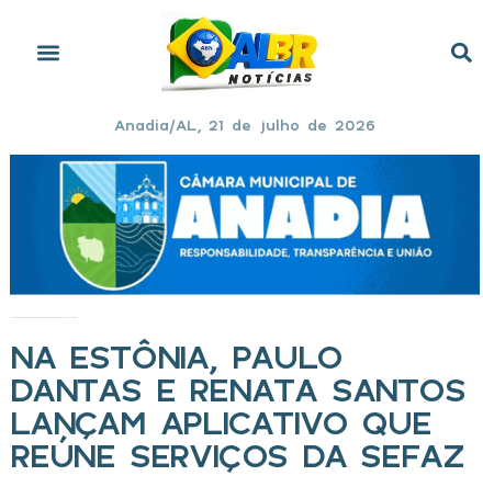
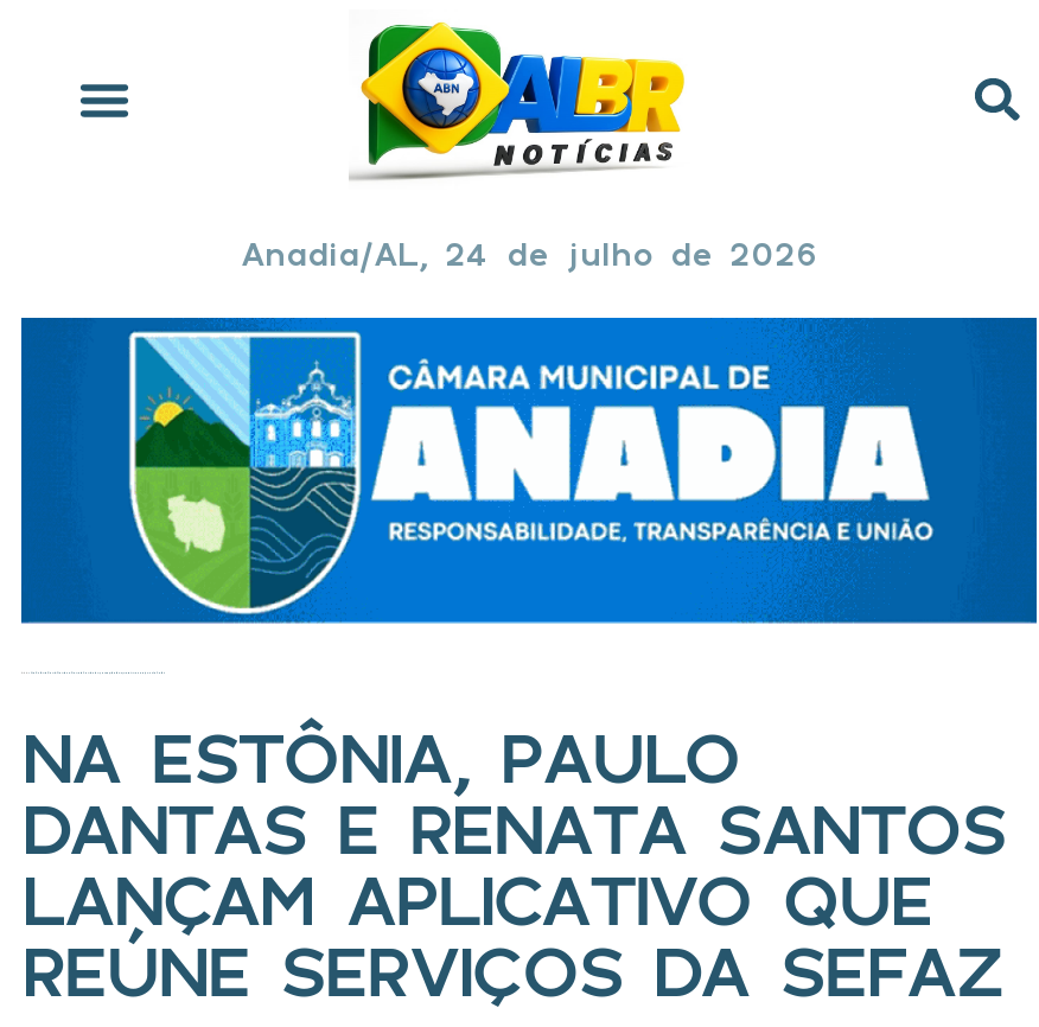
[114,115,375,133] Anadia/AL, 21 de julho de 2026 -> [241,233,817,273] Anadia/AL, 24 de julho de 2026

